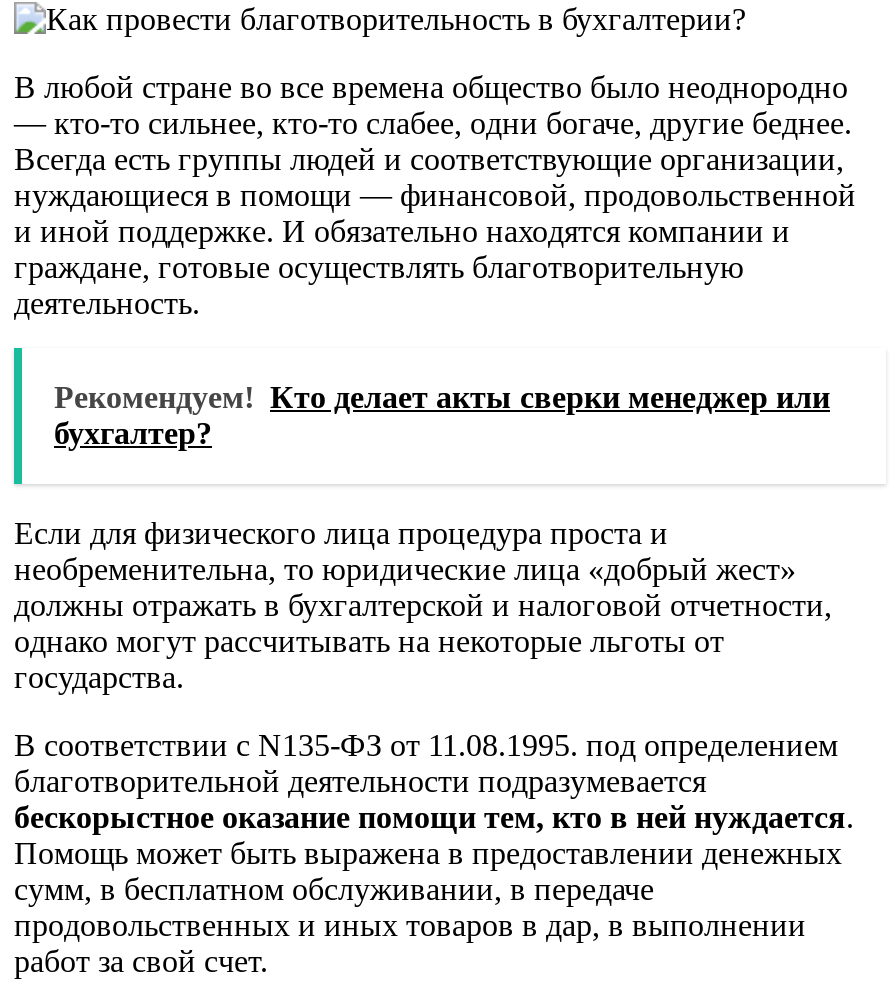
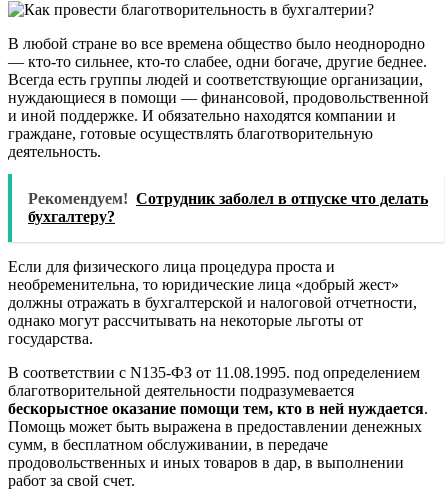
[54,379,830,449] Рекомендуем! Кто делает акты сверки менеджер или | бухгалтер? -> [28,190,428,225] Рекомендуем! Сотрудник заболел в отпуске что делать | бухгалтеру?

